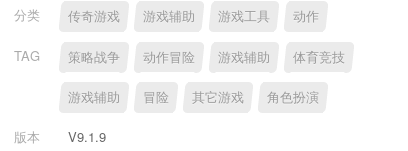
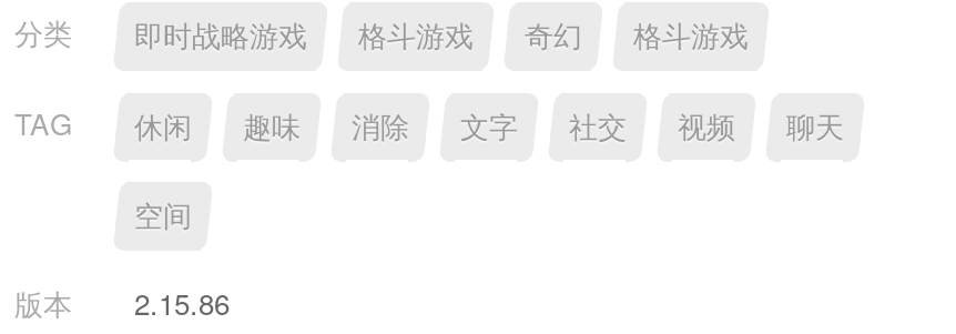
[68,6,319,25] 传奇游戏 | 游戏辅助 | 游戏工具 | 动作 -> [134,14,749,56] 即时战略游戏 | 格斗游戏 | 奇幻 | 格斗游戏
[68,47,345,66] 策略战争 | 动作冒险 | 游戏辅助 | 体育竞技 -> [134,104,844,146] 休闲 | 趣味 | 消除 | 文字 | 社交 | 视频 | 聊天
[68,87,319,106] 游戏辅助 | 冒险 | 其它游戏 | 角色扮演 -> [134,194,192,236] 空间
[14,127,106,146] 版本 V9.1.9 -> [14,281,230,324] 版本 2.15.86

